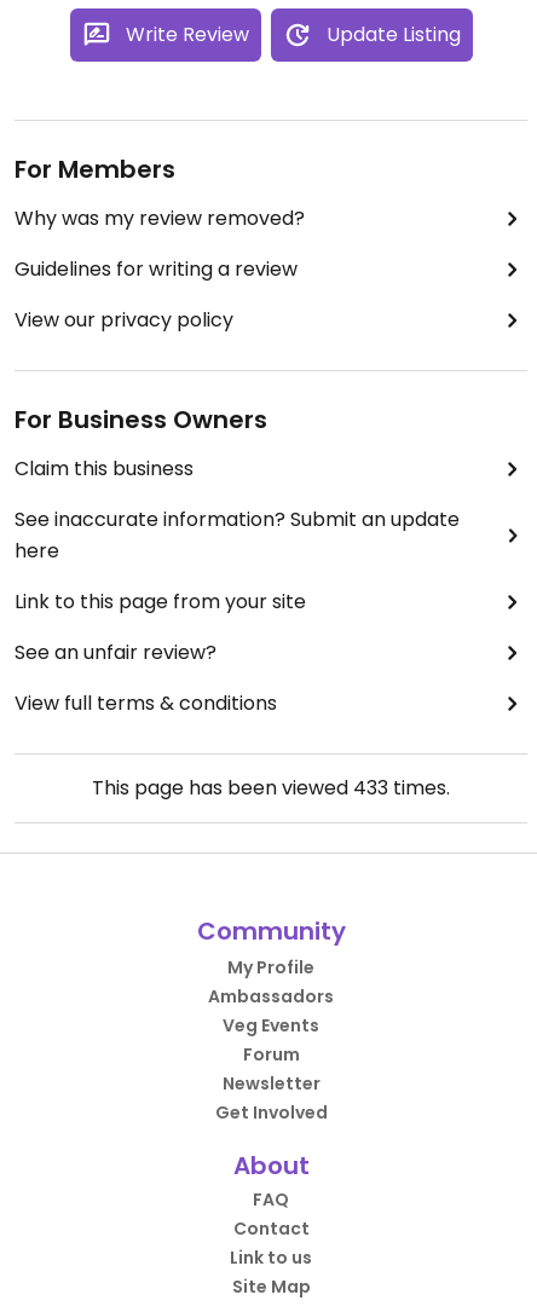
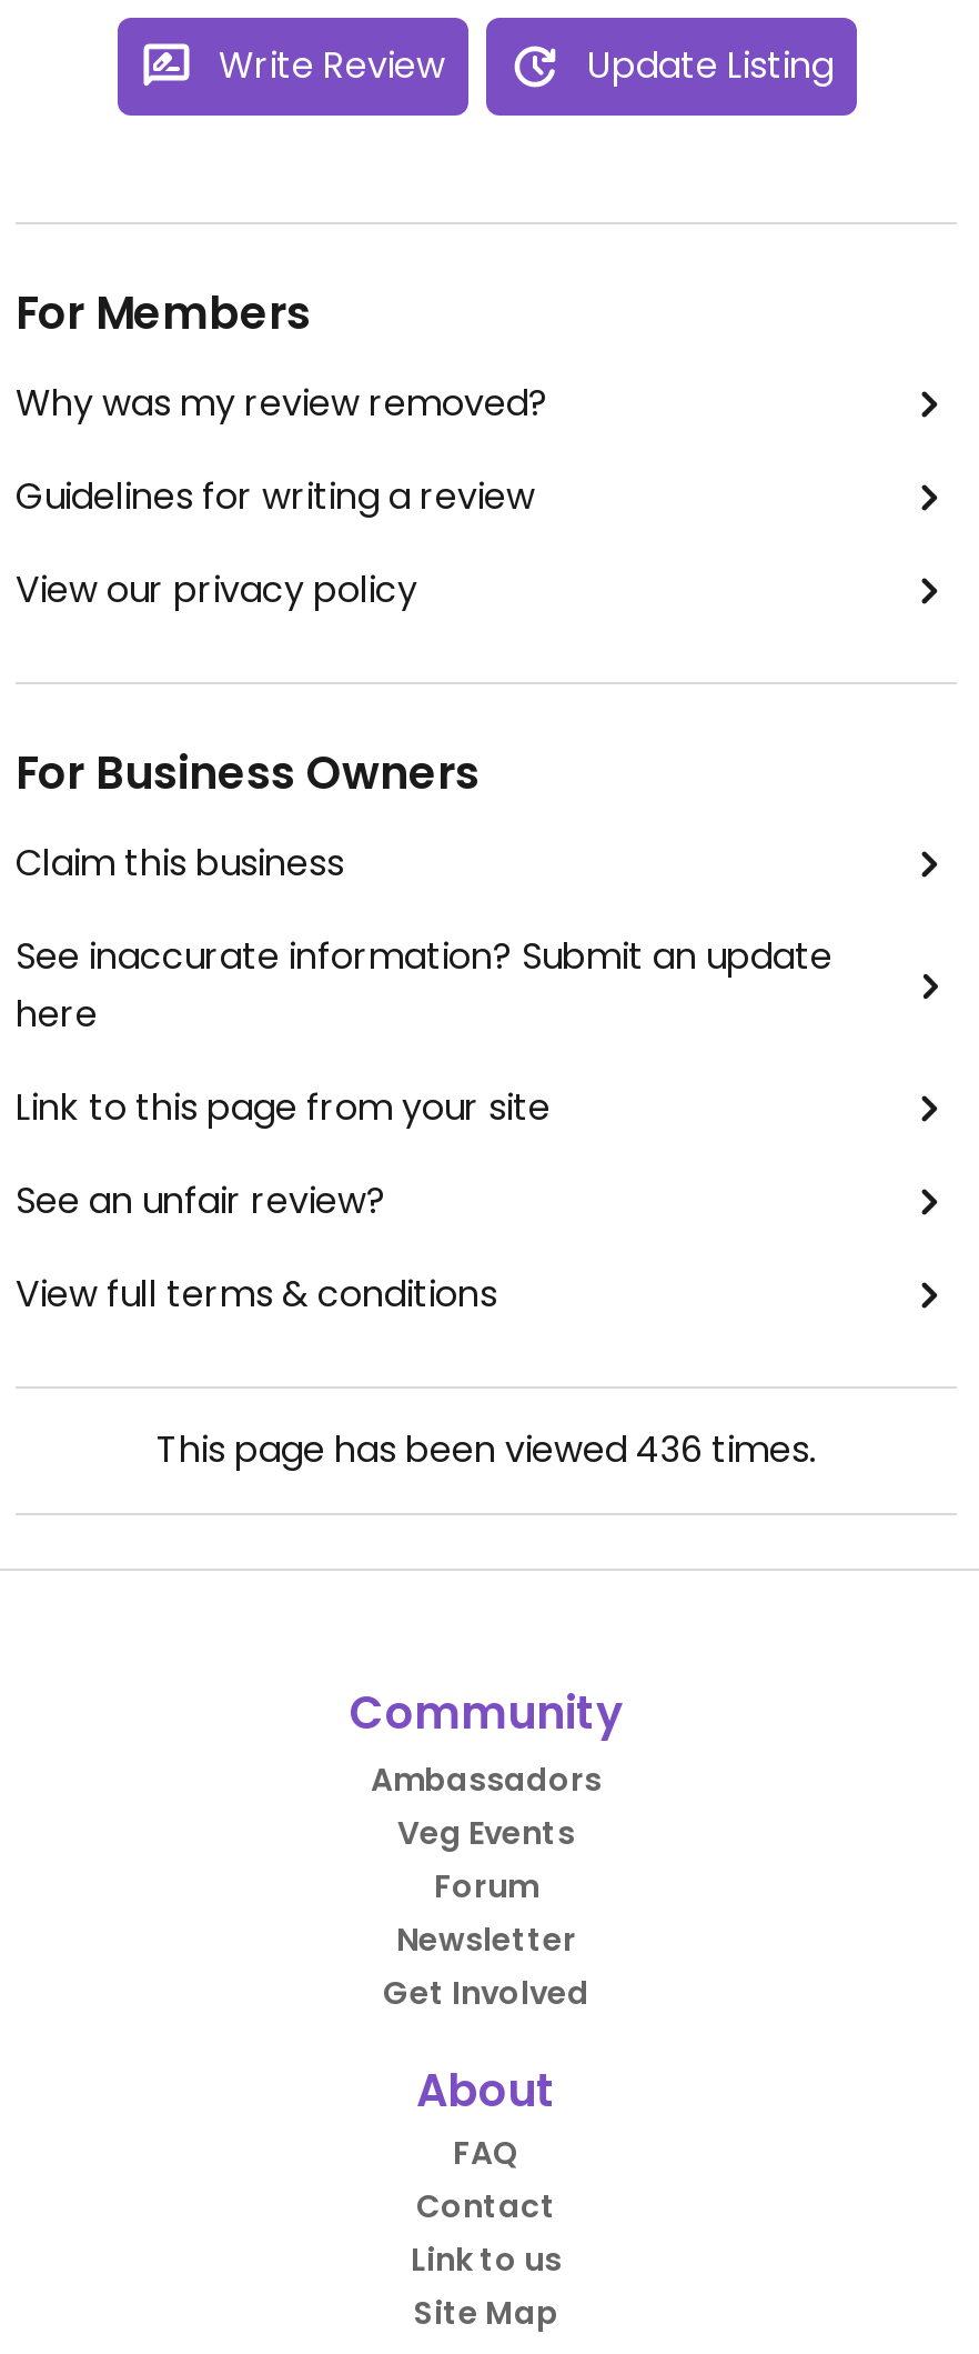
[92,774,450,802] This page has been viewed 433 times. -> [157,1424,816,1475] This page has been viewed 436 times.
[227,955,314,979] My Profile -> none

